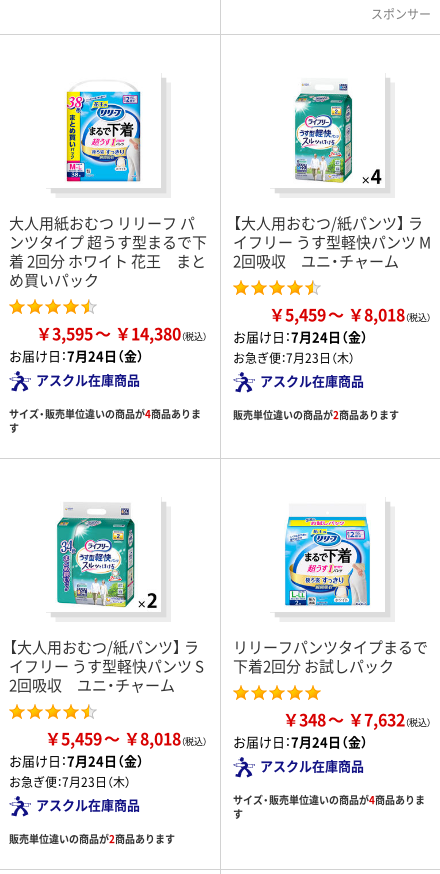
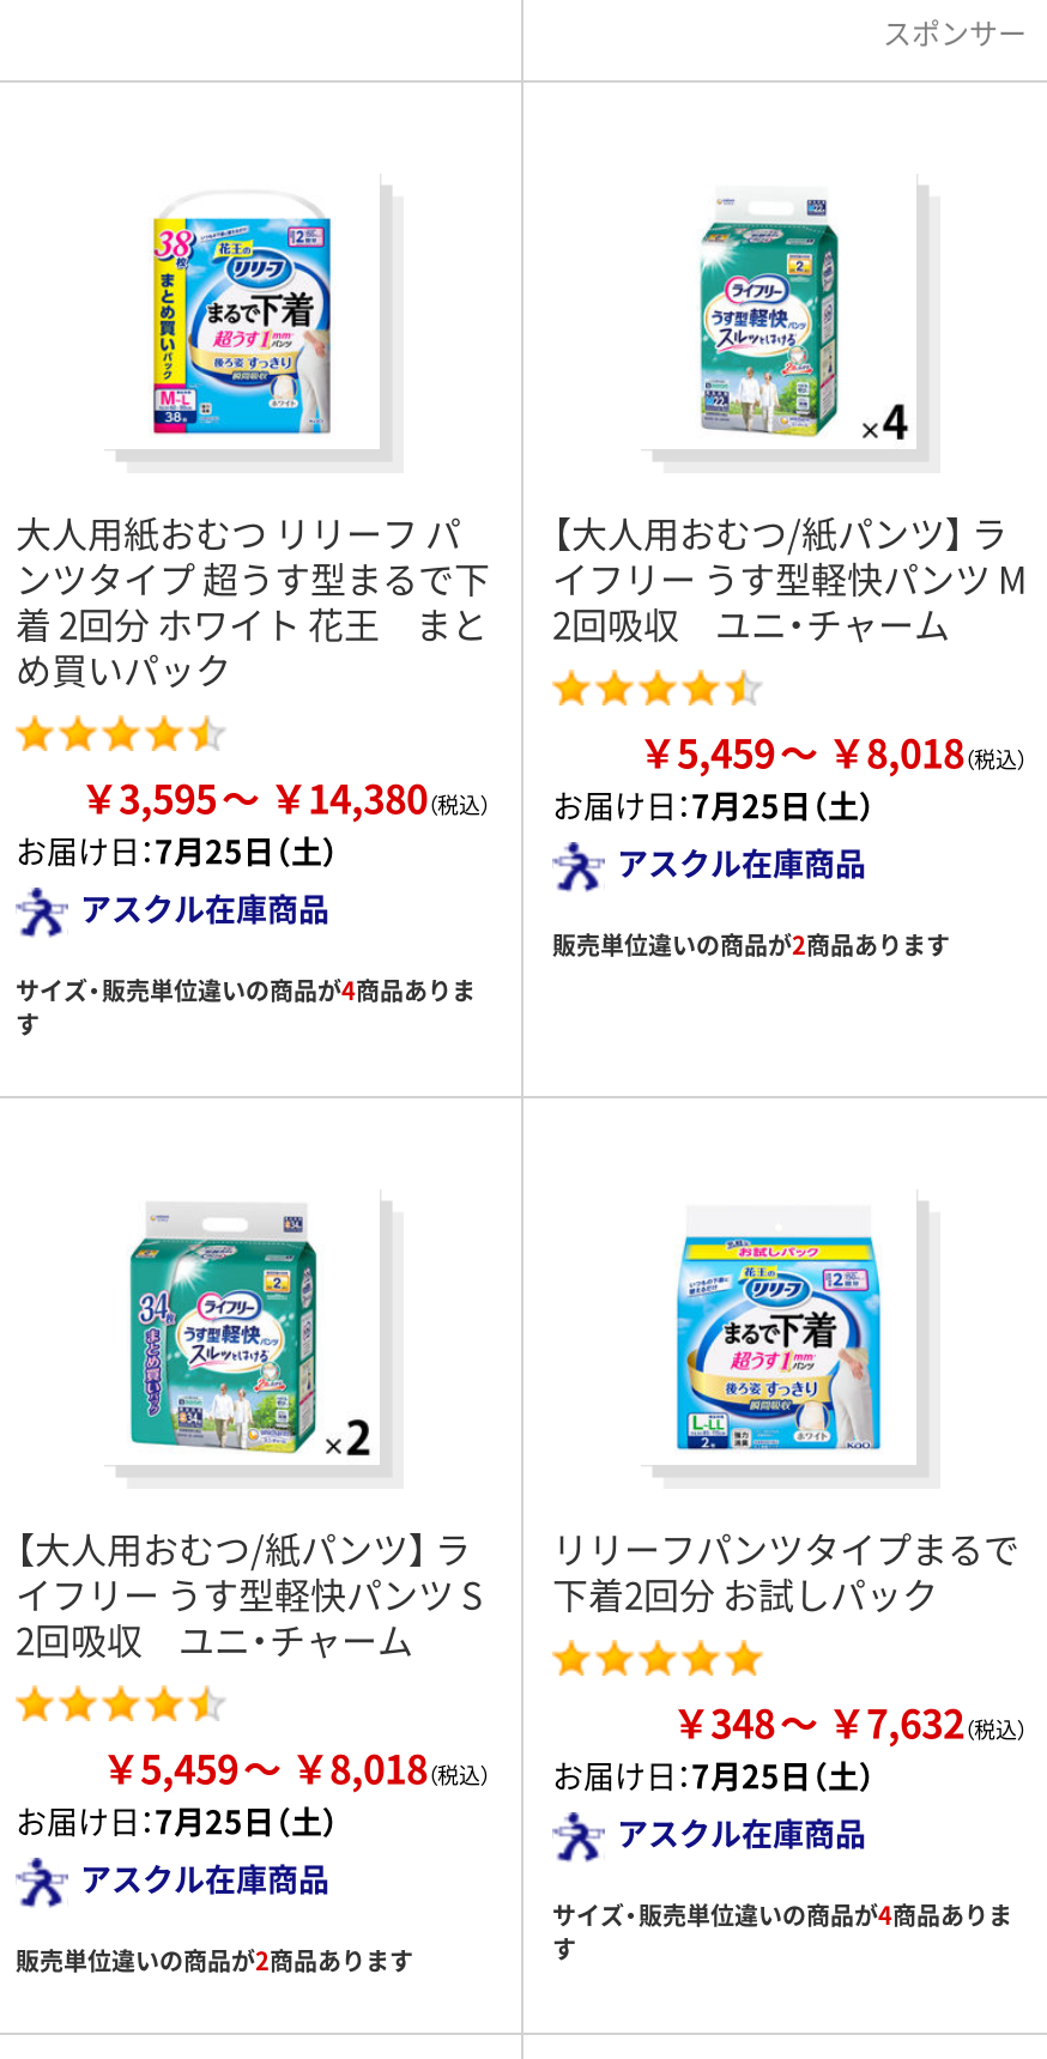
[233,327,368,366] お届け日：7月24日（金） | お急ぎ便：7月23日（木） -> [552,782,876,828] お届け日：7月25日（土）
[9,346,144,365] お届け日：7月24日（金） -> [16,828,339,873] お届け日：7月25日（土）
[233,732,368,751] お届け日：7月24日（金） -> [552,1752,876,1798] お届け日：7月25日（土）
[9,751,144,790] お届け日：7月24日（金） | お急ぎ便：7月23日（木） -> [16,1798,339,1843] お届け日：7月25日（土）

